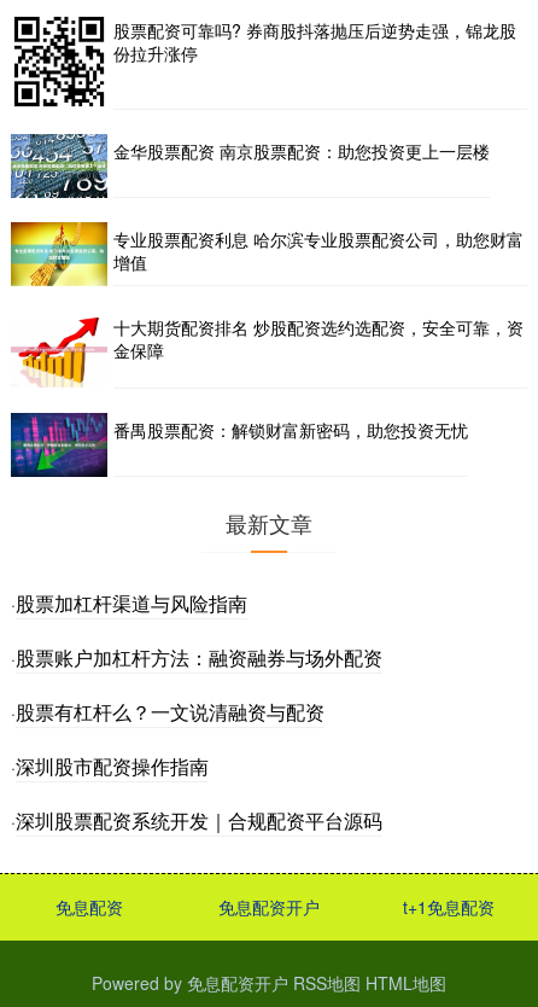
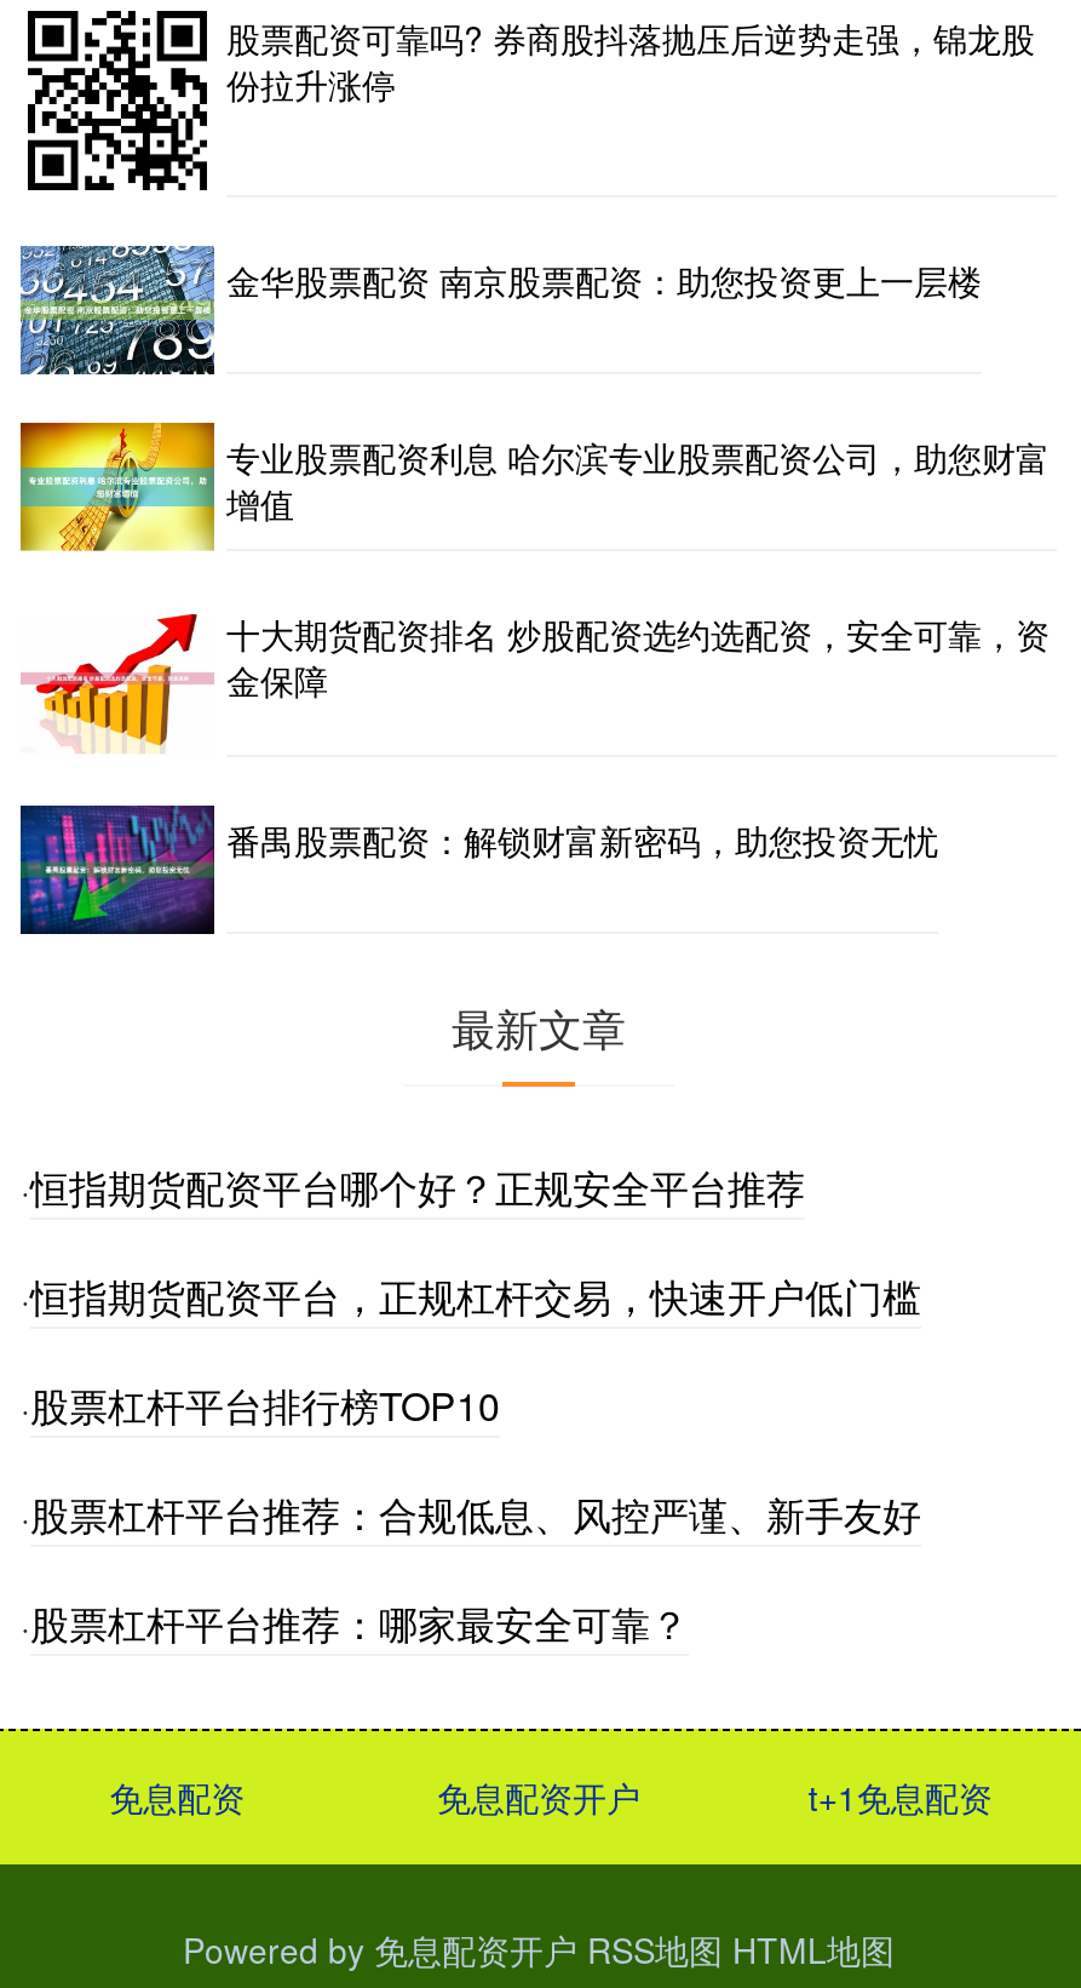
[11,589,247,617] ·股票加杠杆渠道与风险指南 -> [21,1158,805,1214] ·恒指期货配资平台哪个好？正规安全平台推荐
[11,643,382,671] ·股票账户加杠杆方法：融资融券与场外配资 -> [21,1267,921,1323] ·恒指期货配资平台，正规杠杆交易，快速开户低门槛
[11,697,324,725] ·股票有杠杆么？一文说清融资与配资 -> [21,1376,500,1432] ·股票杠杆平台排行榜TOP10
[11,752,209,780] ·深圳股市配资操作指南 -> [21,1485,921,1541] ·股票杠杆平台推荐：合规低息、风控严谨、新手友好
[11,806,382,834] ·深圳股票配资系统开发｜合规配资平台源码 -> [21,1595,689,1650] ·股票杠杆平台推荐：哪家最安全可靠？

